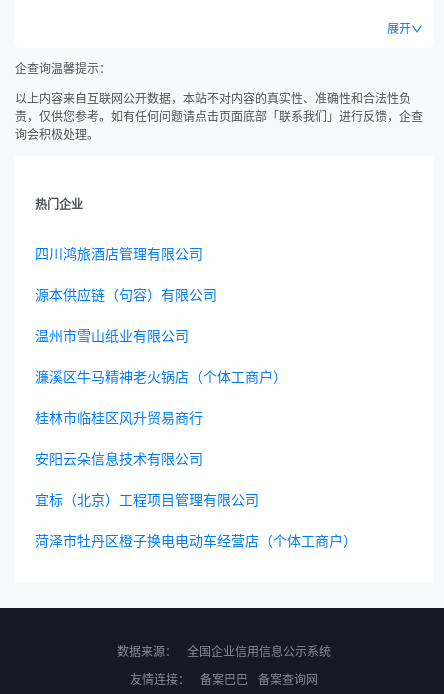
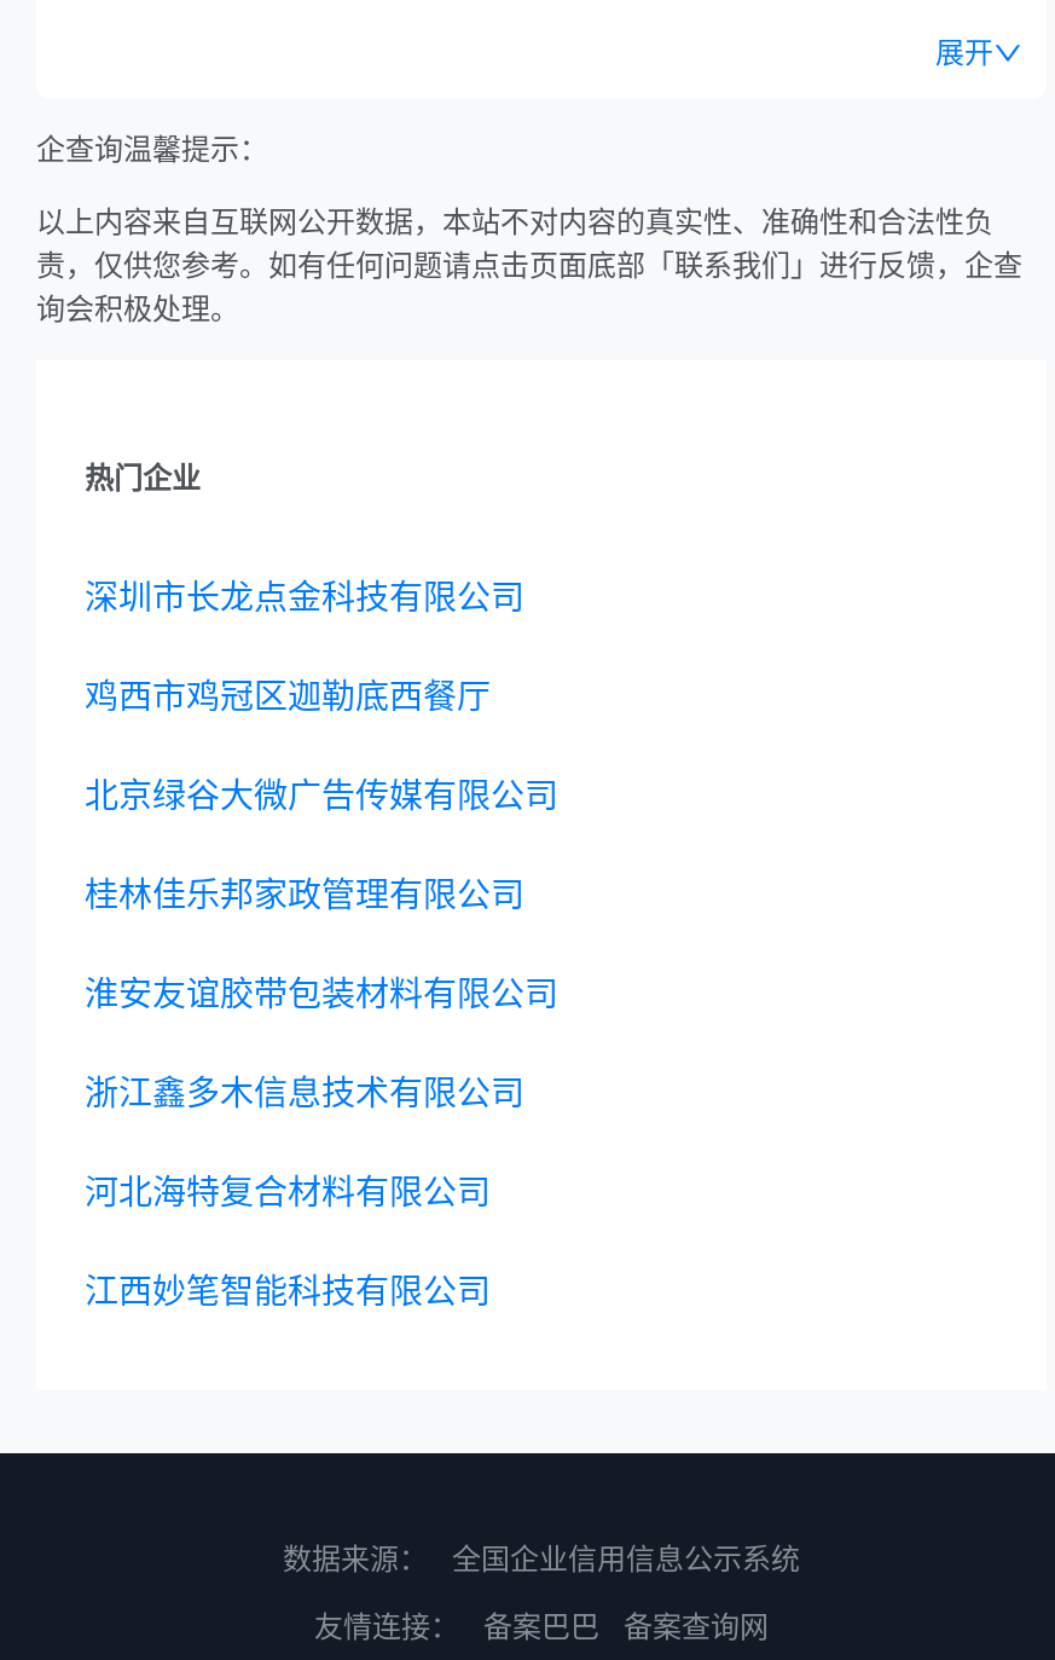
[35,246,203,262] 四川鸿旅酒店管理有限公司 -> [85,578,524,617] 深圳市长龙点金科技有限公司
[35,287,217,303] 源本供应链（句容）有限公司 -> [85,677,491,716] 鸡西市鸡冠区迦勒底西餐厅
[35,328,189,344] 温州市雪山纸业有限公司 -> [85,776,558,815] 北京绿谷大微广告传媒有限公司
[35,369,287,385] 濂溪区牛马精神老火锅店（个体工商户） -> [85,875,524,914] 桂林佳乐邦家政管理有限公司
[35,410,203,426] 桂林市临桂区风升贸易商行 -> [85,974,558,1013] 淮安友谊胶带包装材料有限公司
[35,451,203,467] 安阳云朵信息技术有限公司 -> [85,1074,524,1112] 浙江鑫多木信息技术有限公司
[35,492,259,508] 宜标（北京）工程项目管理有限公司 -> [85,1173,491,1211] 河北海特复合材料有限公司
[35,533,357,549] 菏泽市牡丹区橙子换电电动车经营店（个体工商户） -> [85,1272,491,1311] 江西妙笔智能科技有限公司

